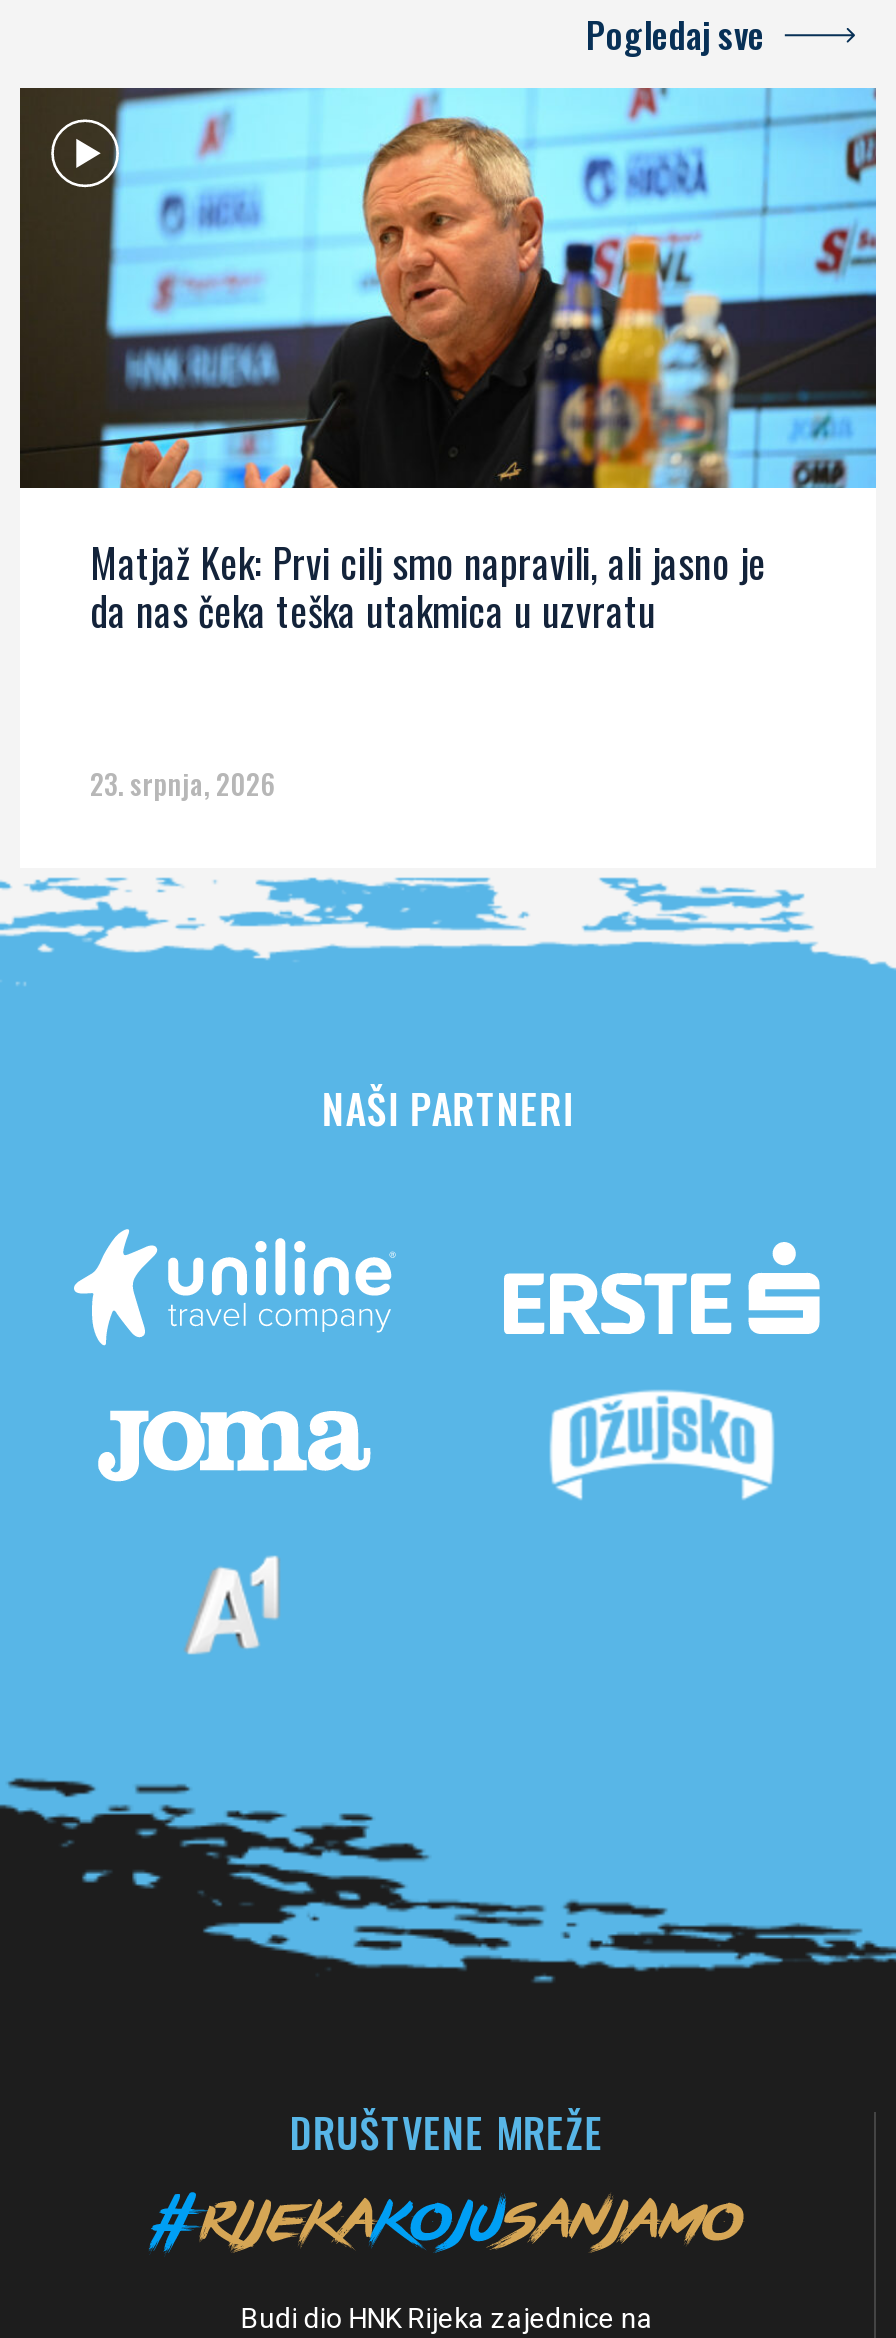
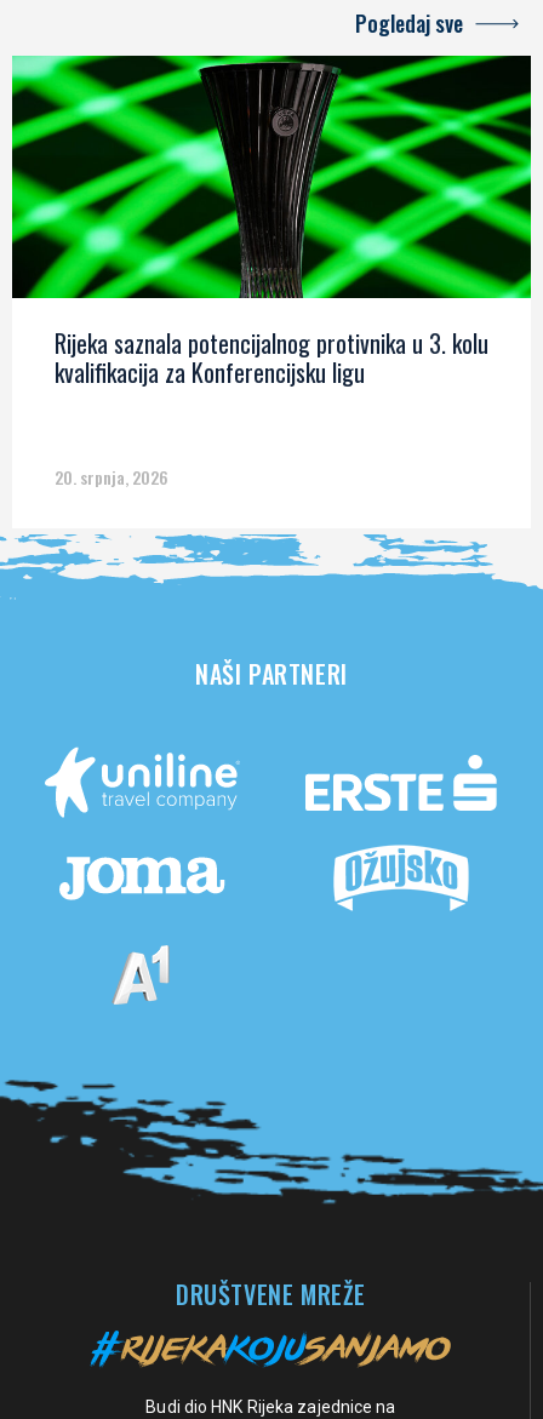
[18,86,878,640] [image] | Matjaž Kek: Prvi cilj smo napravili, ali jasno je | da nas čeka teška utakmica u uzvratu -> [11,55,532,390] [image] | Rijeka saznala potencijalnog protivnika u 3. kolu | kvalifikacija za Konferencijsku ligu
[90,762,276,804] 23. srpnja, 2026 -> [55,464,168,490] 20. srpnja, 2026

